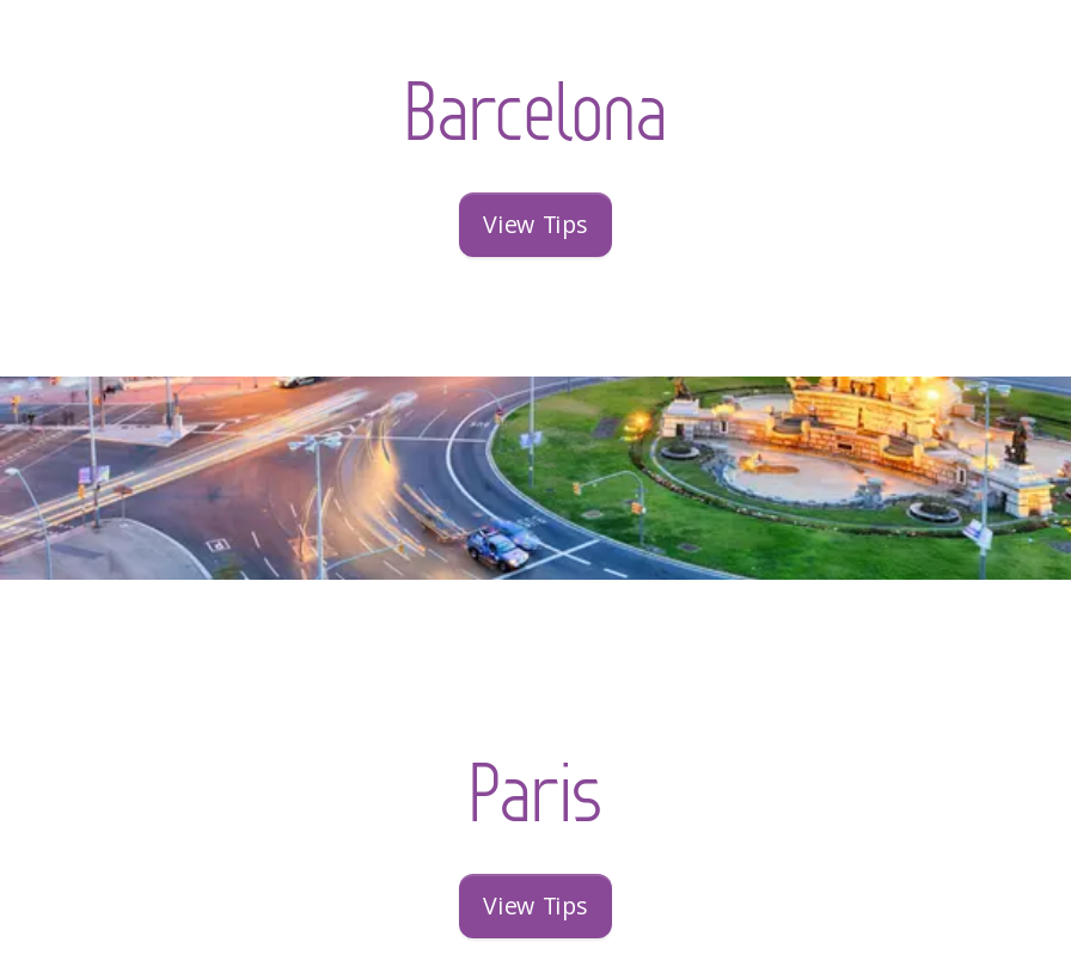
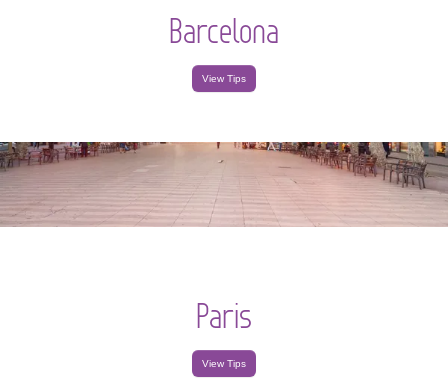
[7,374,1064,582] [image] -> [3,141,445,227] [image]

